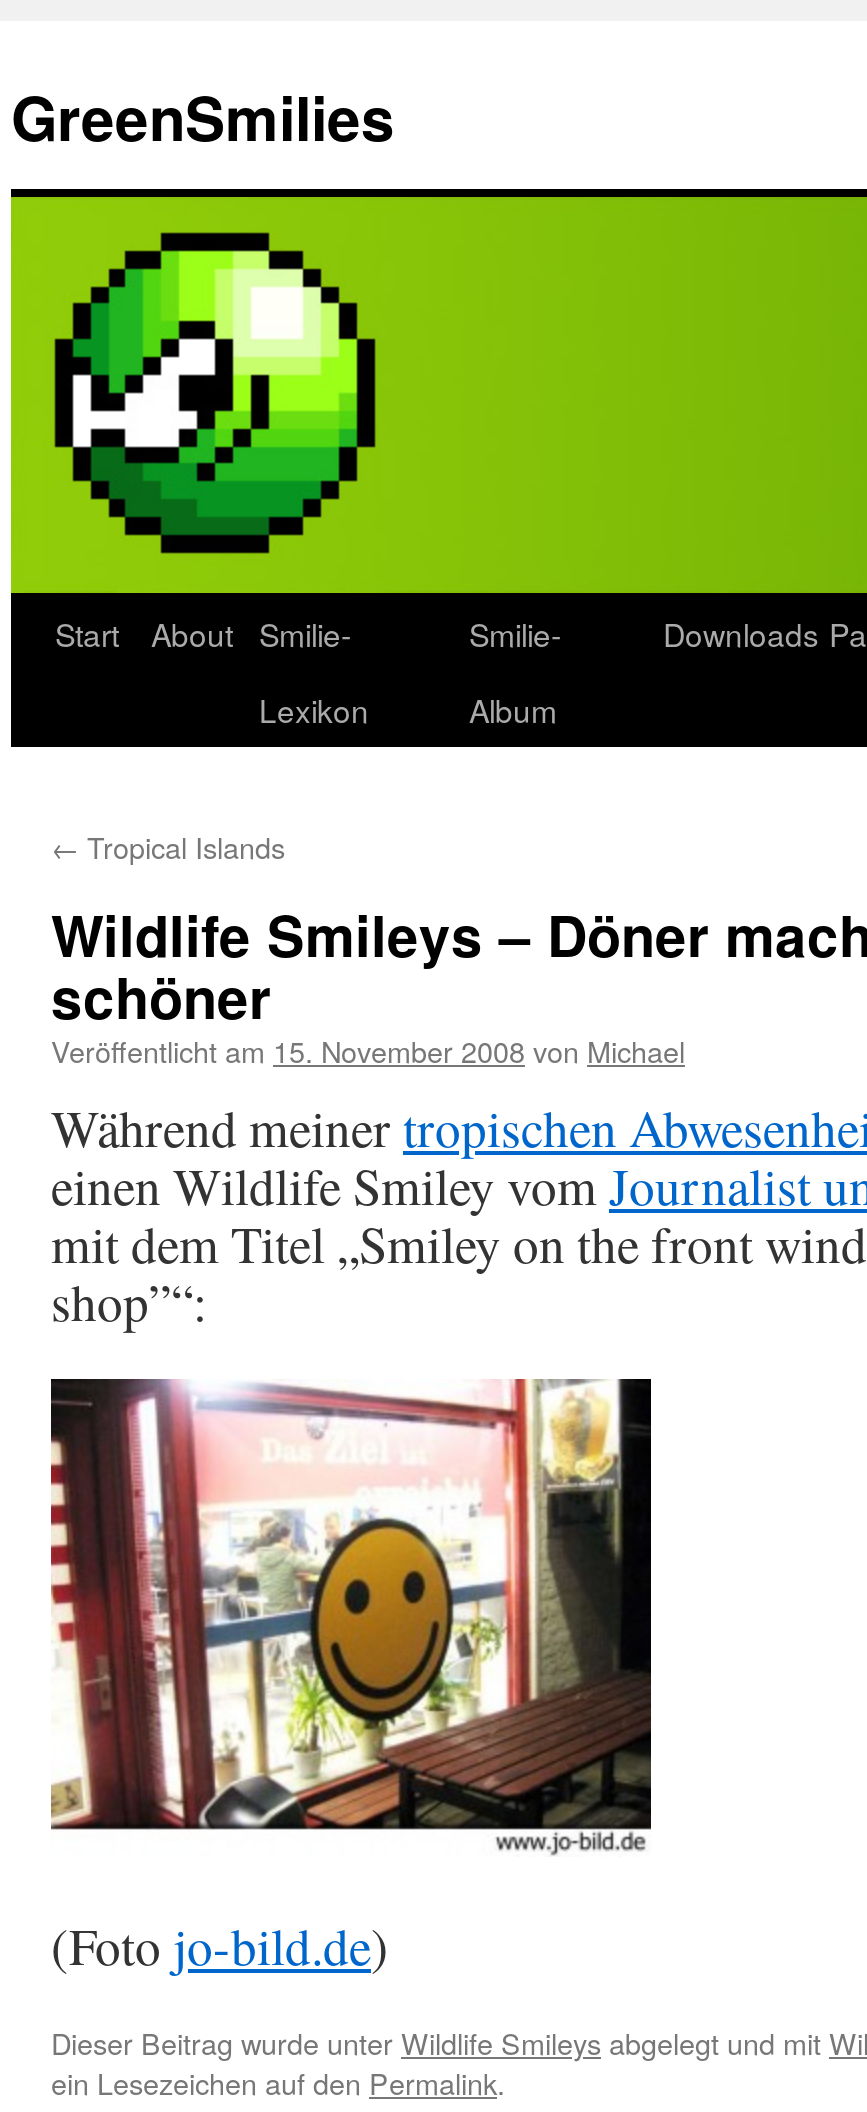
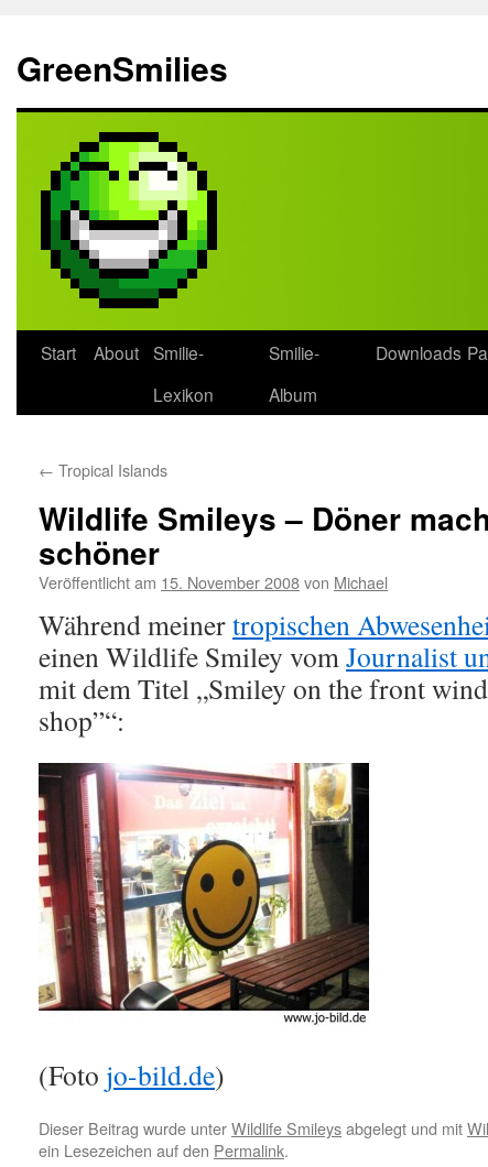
[71,285,321,499] [image] -> [50,161,188,280] [image]

